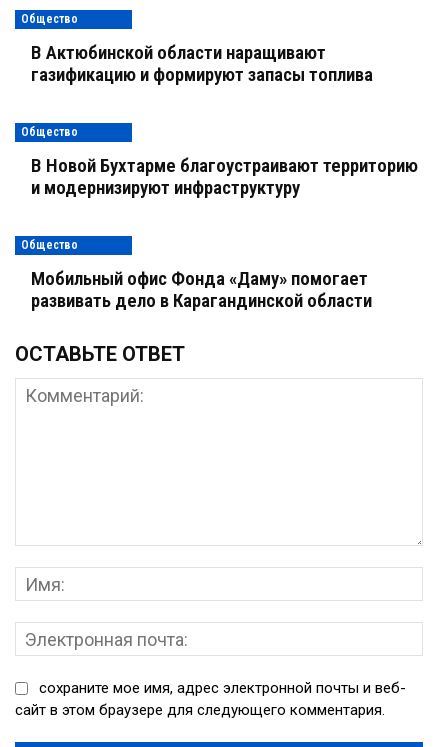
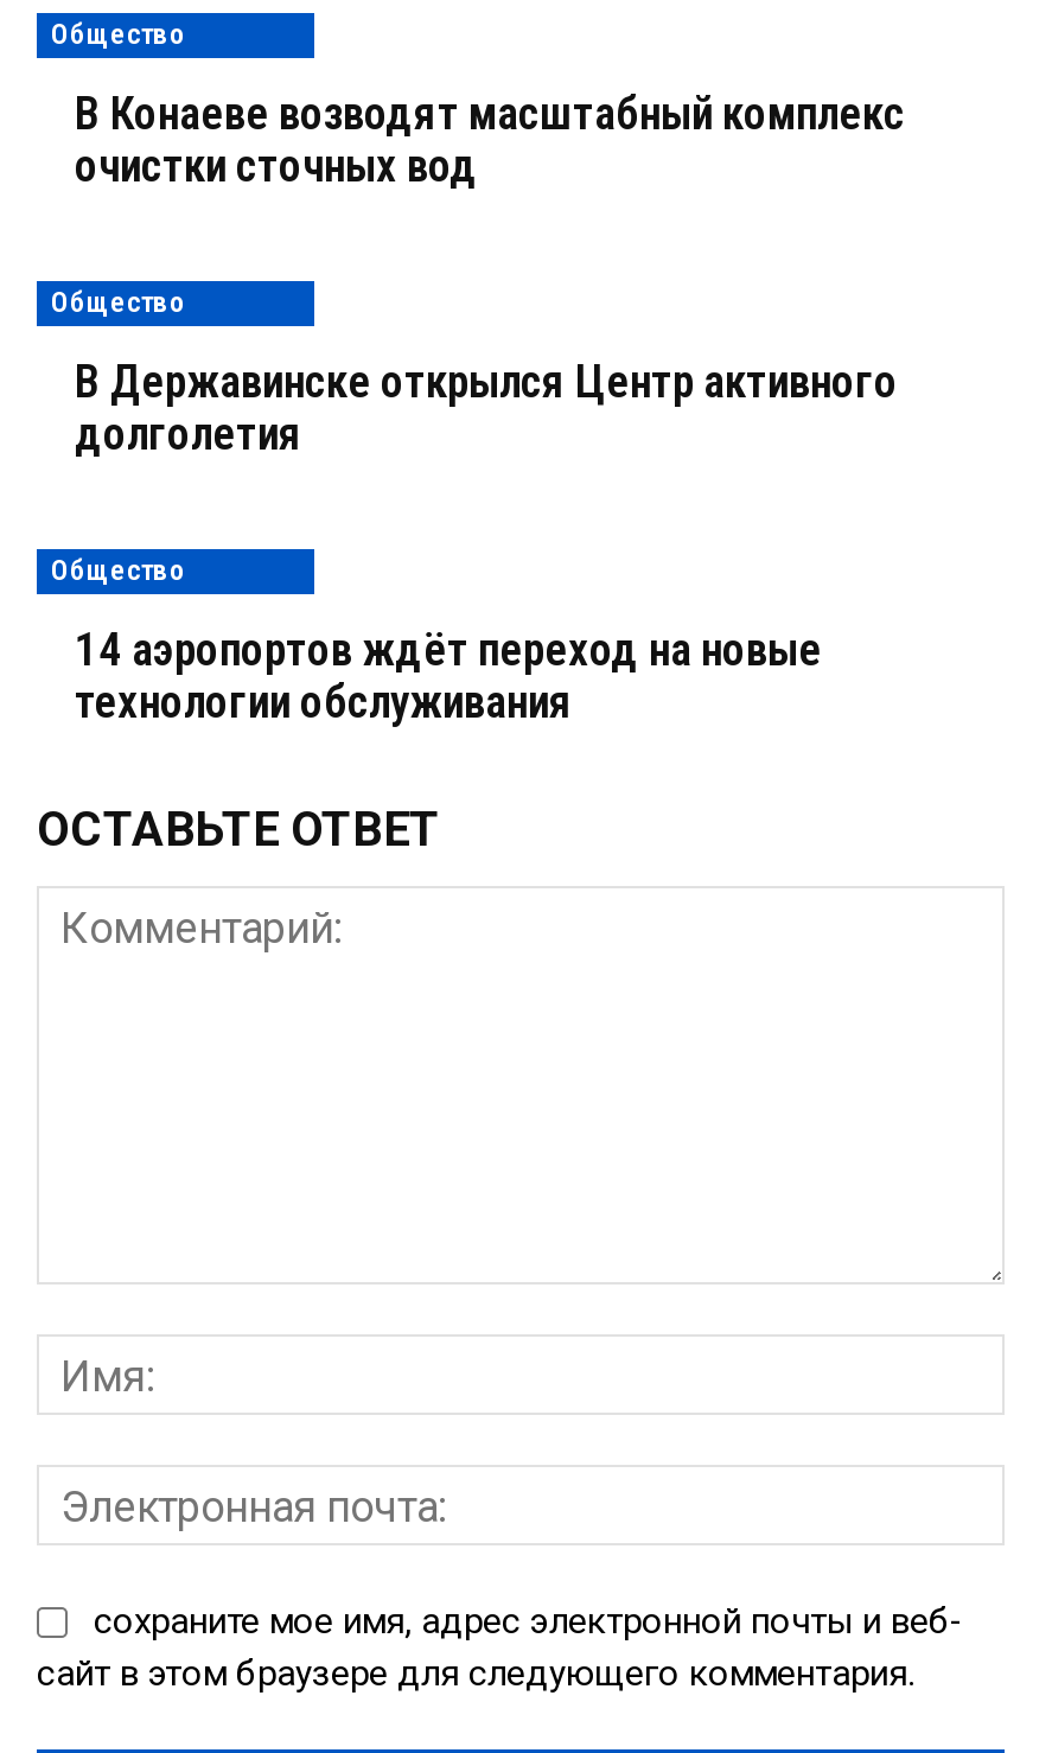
[31,41,373,86] В Актюбинской области наращивают | газификацию и формируют запасы топлива -> [75,87,905,194] В Конаеве возводят масштабный комплекс | очистки сточных вод
[31,154,418,199] В Новой Бухтарме благоустраивают территорию | и модернизируют инфраструктуру -> [75,355,898,462] В Державинске открылся Центр активного | долголетия
[31,267,372,312] Мобильный офис Фонда «Даму» помогает | развивать дело в Карагандинской области -> [75,623,822,730] 14 аэропортов ждёт переход на новые | технологии обслуживания

